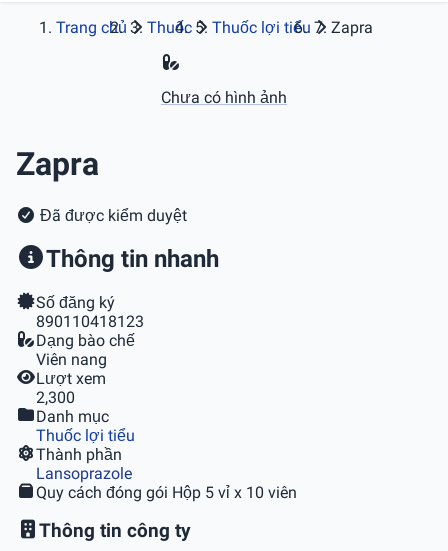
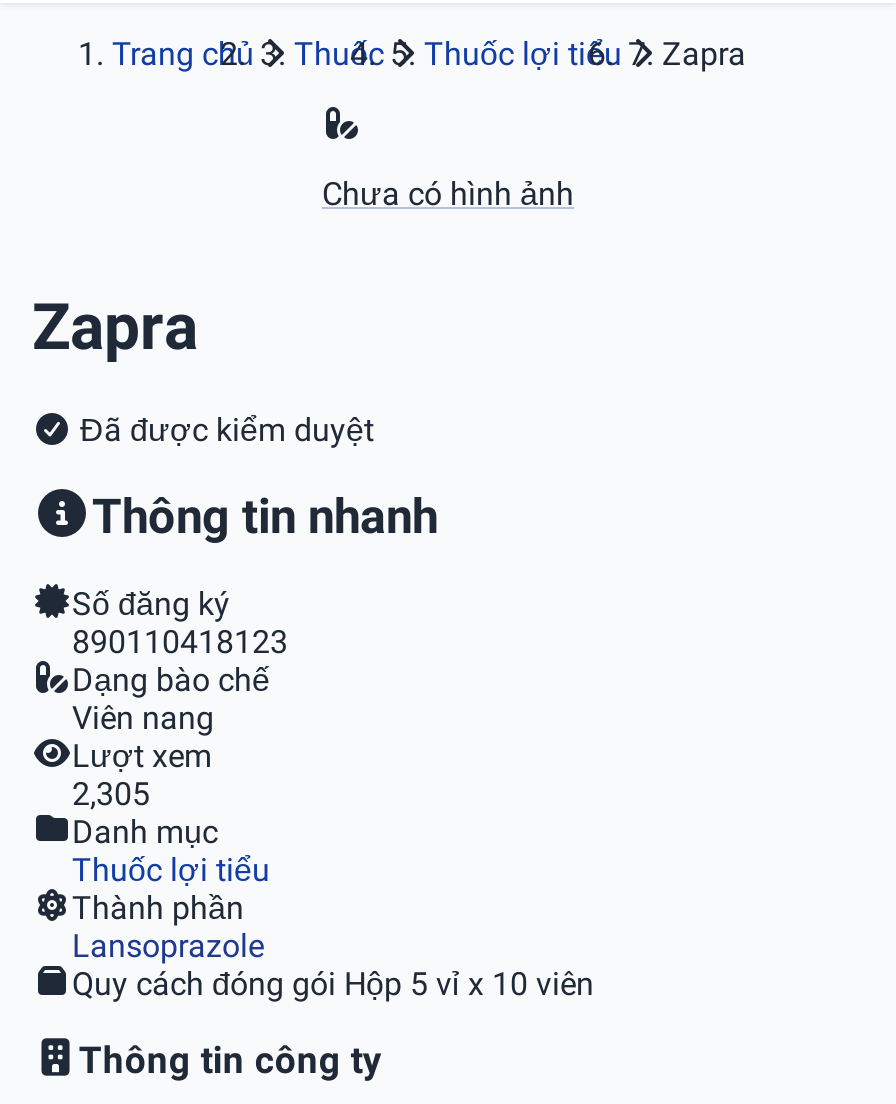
[36,388,75,407] 2,300 -> [72,774,150,812] 2,305

